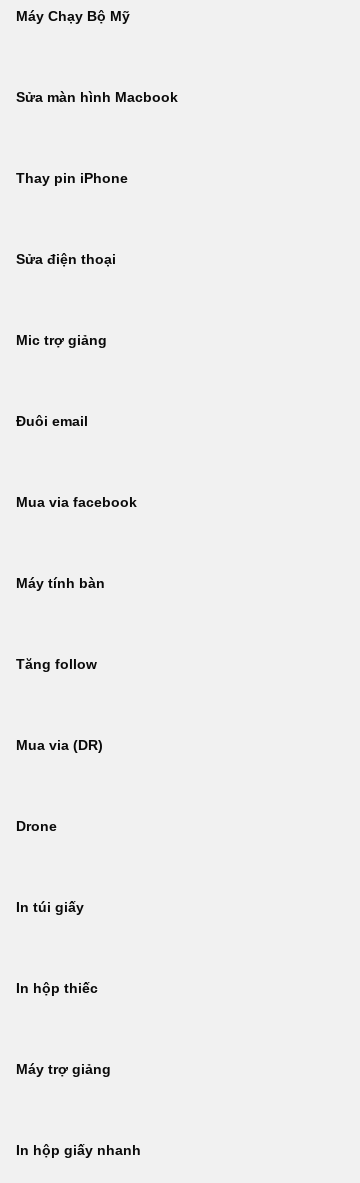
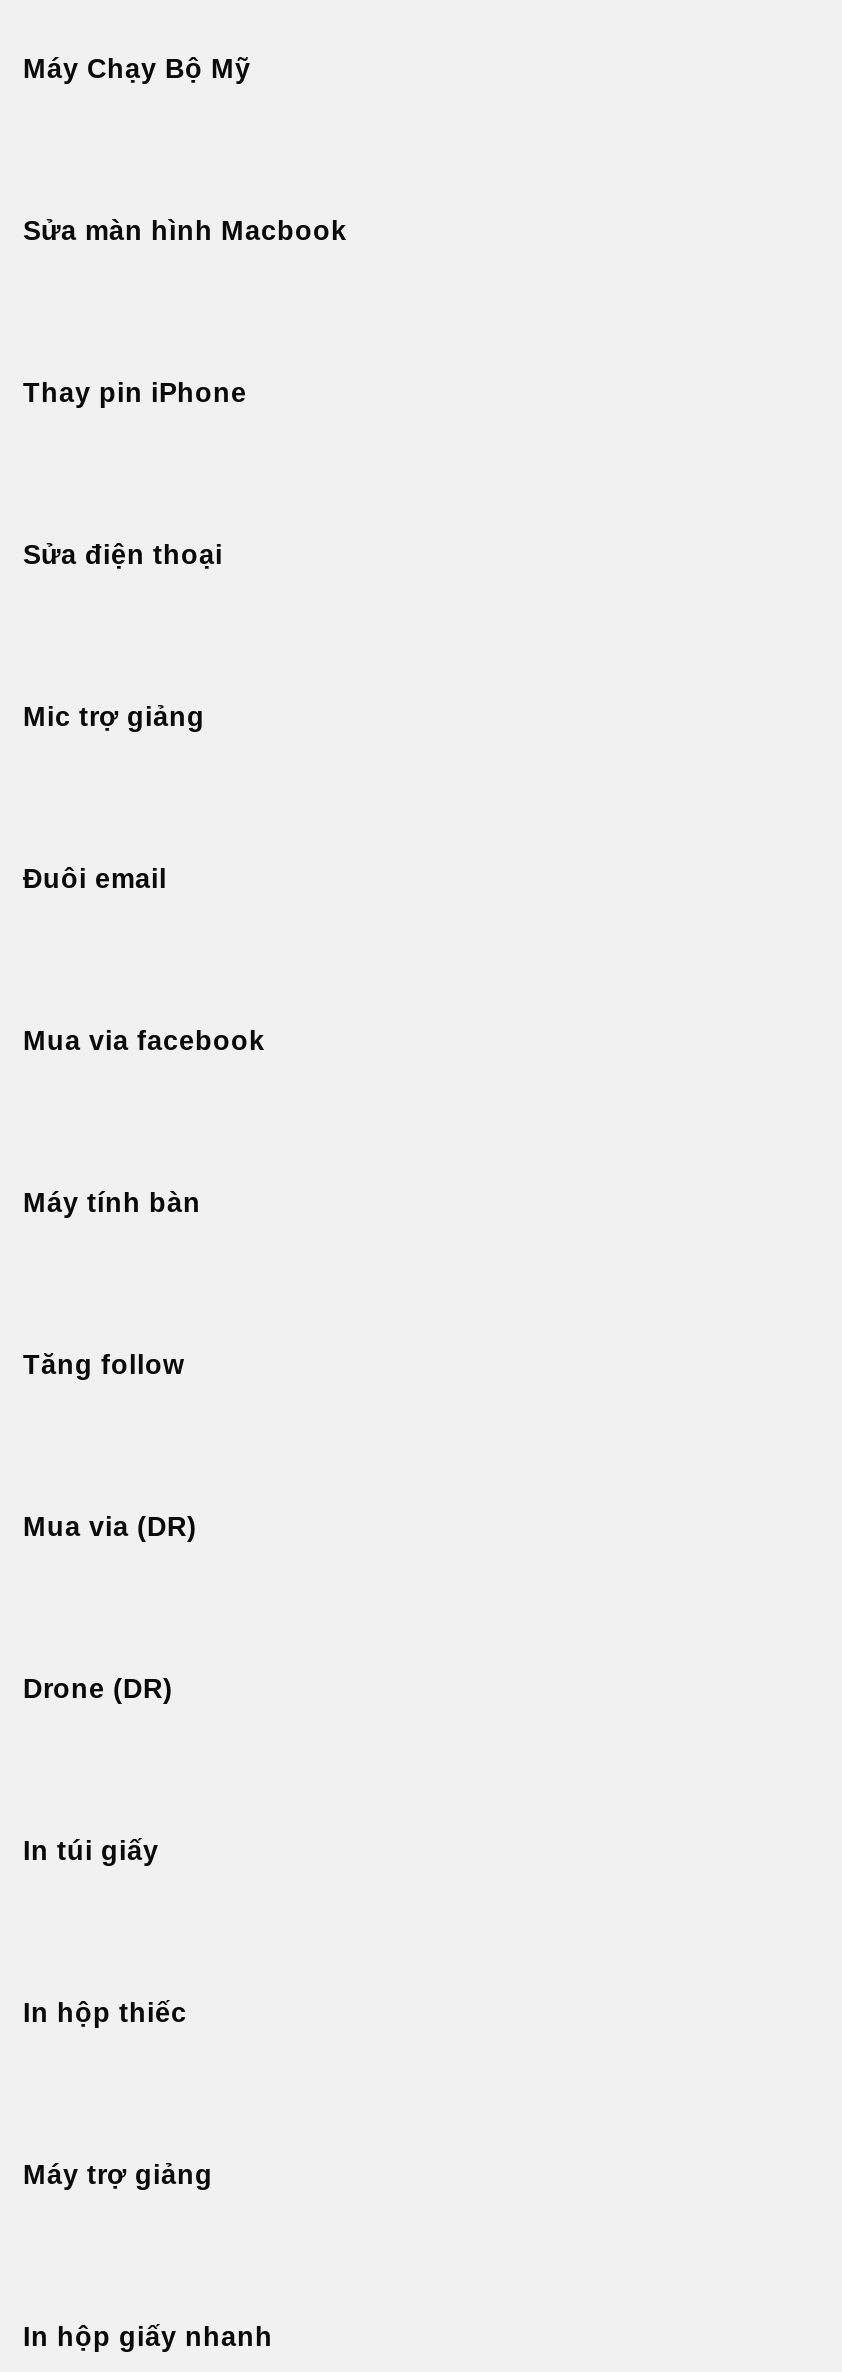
[16,819,57,834] Drone -> [23,1674,173,1704] Drone (DR)

